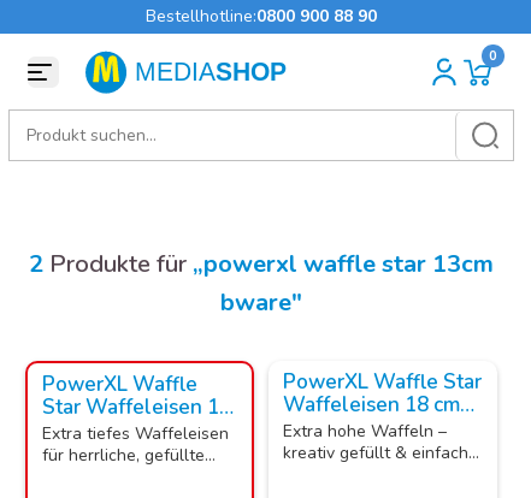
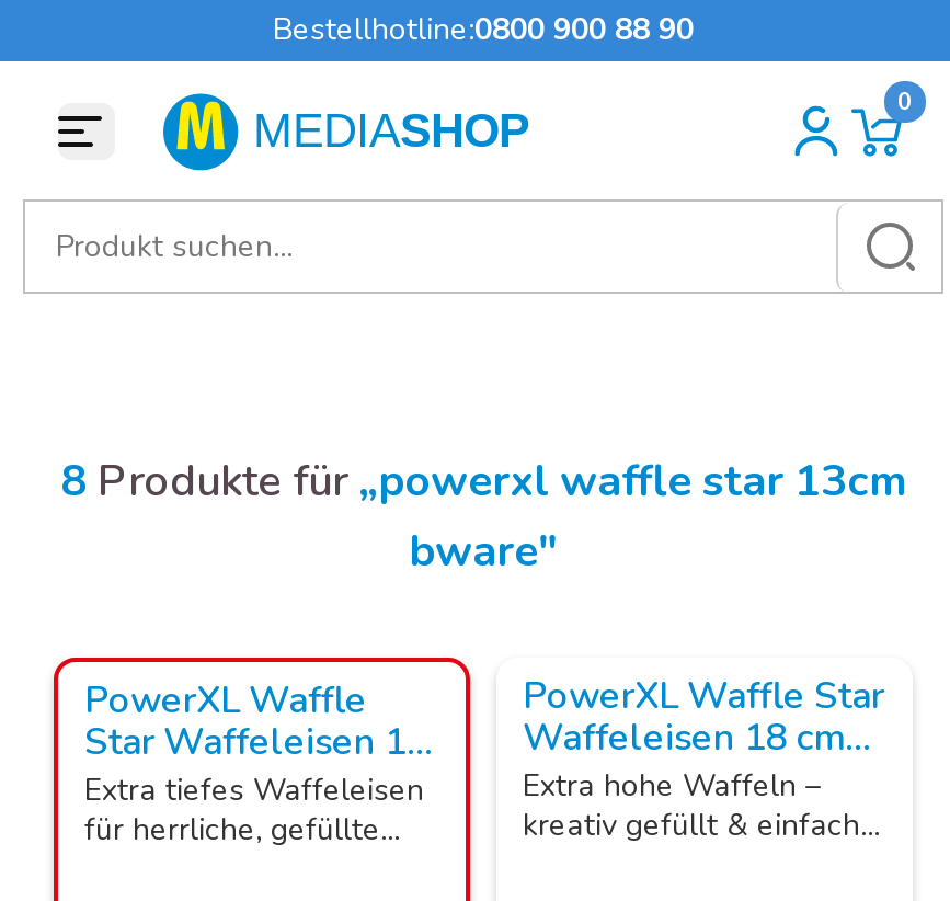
[29,248,494,280] 2 Produkte für „powerxl waffle star 13cm -> [60,452,906,511] 8 Produkte für „powerxl waffle star 13cm

